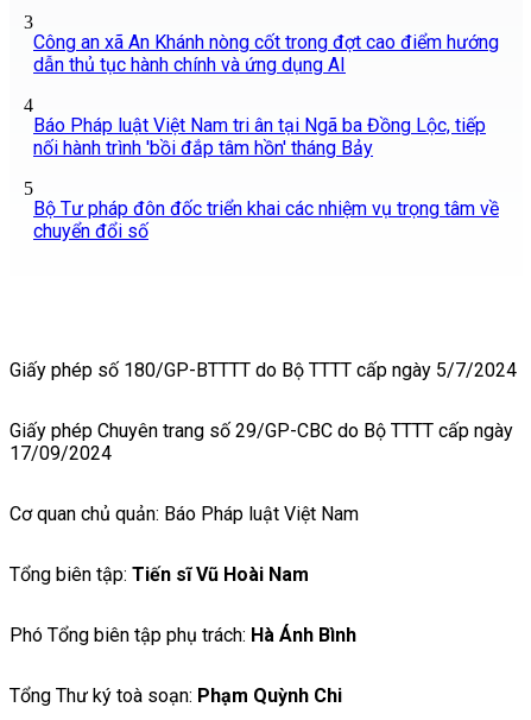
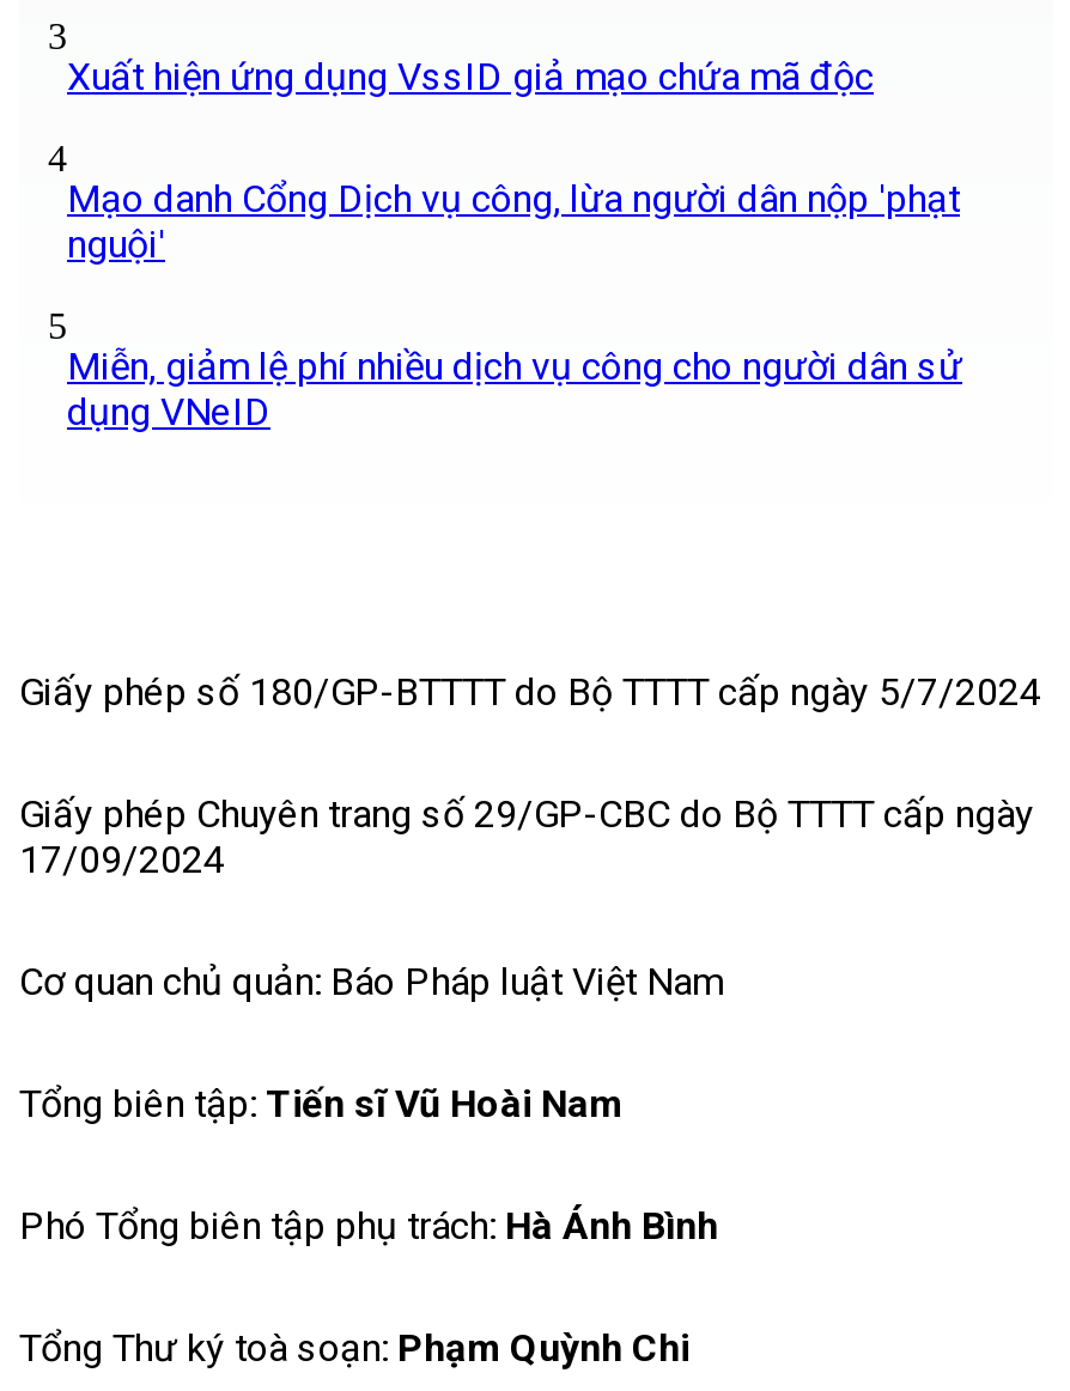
[33,31,499,76] Công an xã An Khánh nòng cốt trong đợt cao điểm hướng | dẫn thủ tục hành chính và ứng dụng AI -> [67,55,874,100] Xuất hiện ứng dụng VssID giả mạo chứa mã độc
[33,114,486,160] Báo Pháp luật Việt Nam tri ân tại Ngã ba Đồng Lộc, tiếp | nối hành trình 'bồi đắp tâm hồn' tháng Bảy -> [67,177,960,268] Mạo danh Cổng Dịch vụ công, lừa người dân nộp 'phạt | nguội'
[33,198,499,243] Bộ Tư pháp đôn đốc triển khai các nhiệm vụ trọng tâm về | chuyển đổi số -> [67,344,962,435] Miễn, giảm lệ phí nhiều dịch vụ công cho người dân sử | dụng VNeID

